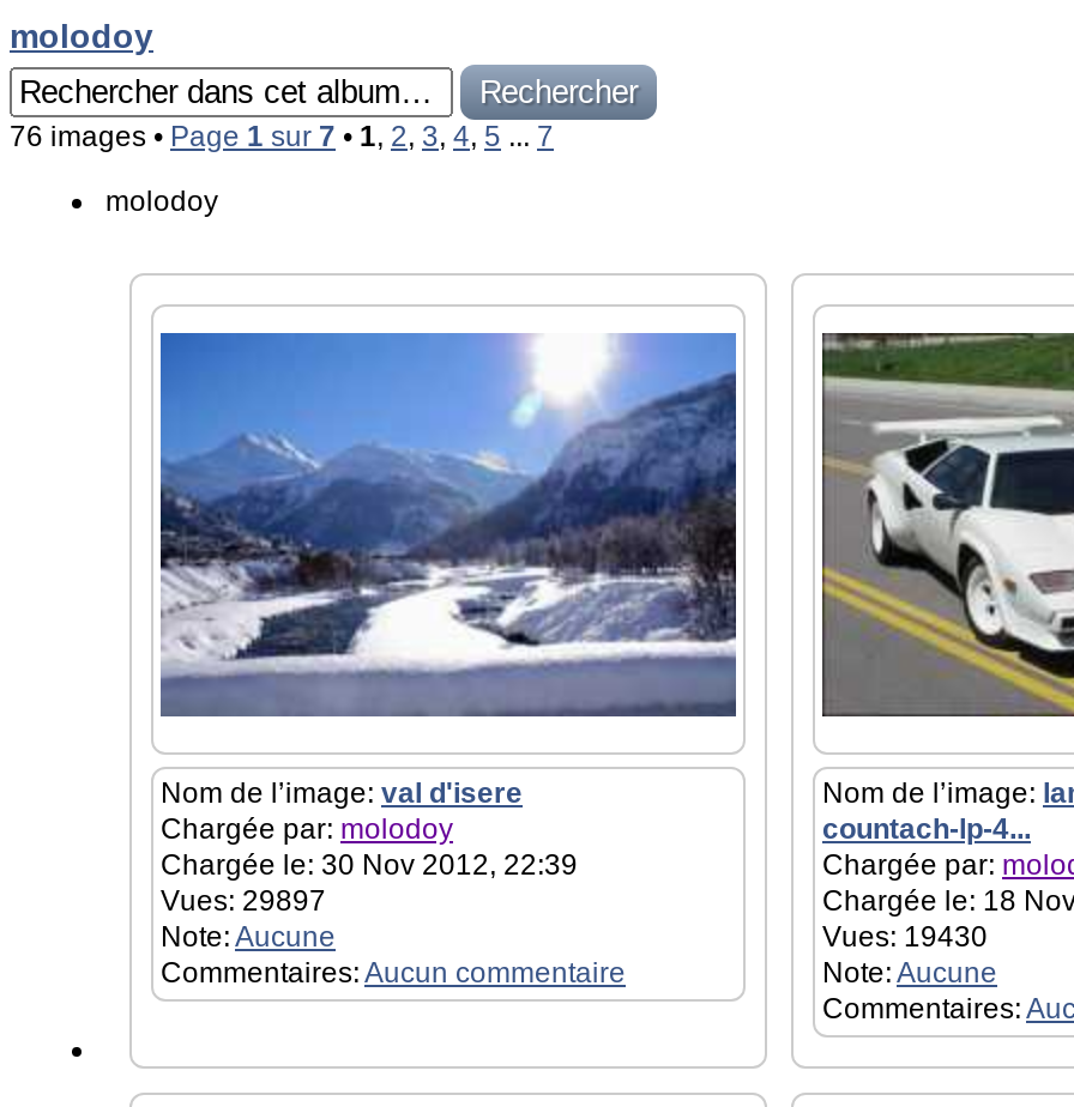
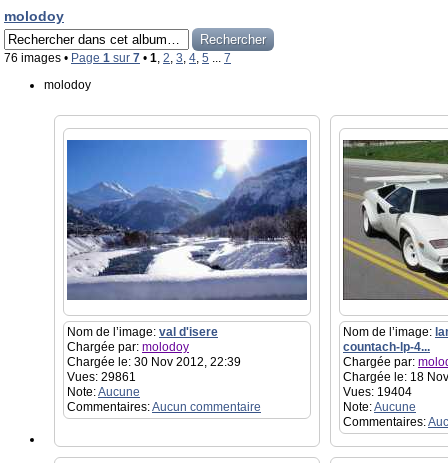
[161,884,326,918] Vues: 29897 -> [67,370,136,384] Vues: 29861
[822,920,988,954] Vues: 19430 -> [343,385,412,399] Vues: 19404

